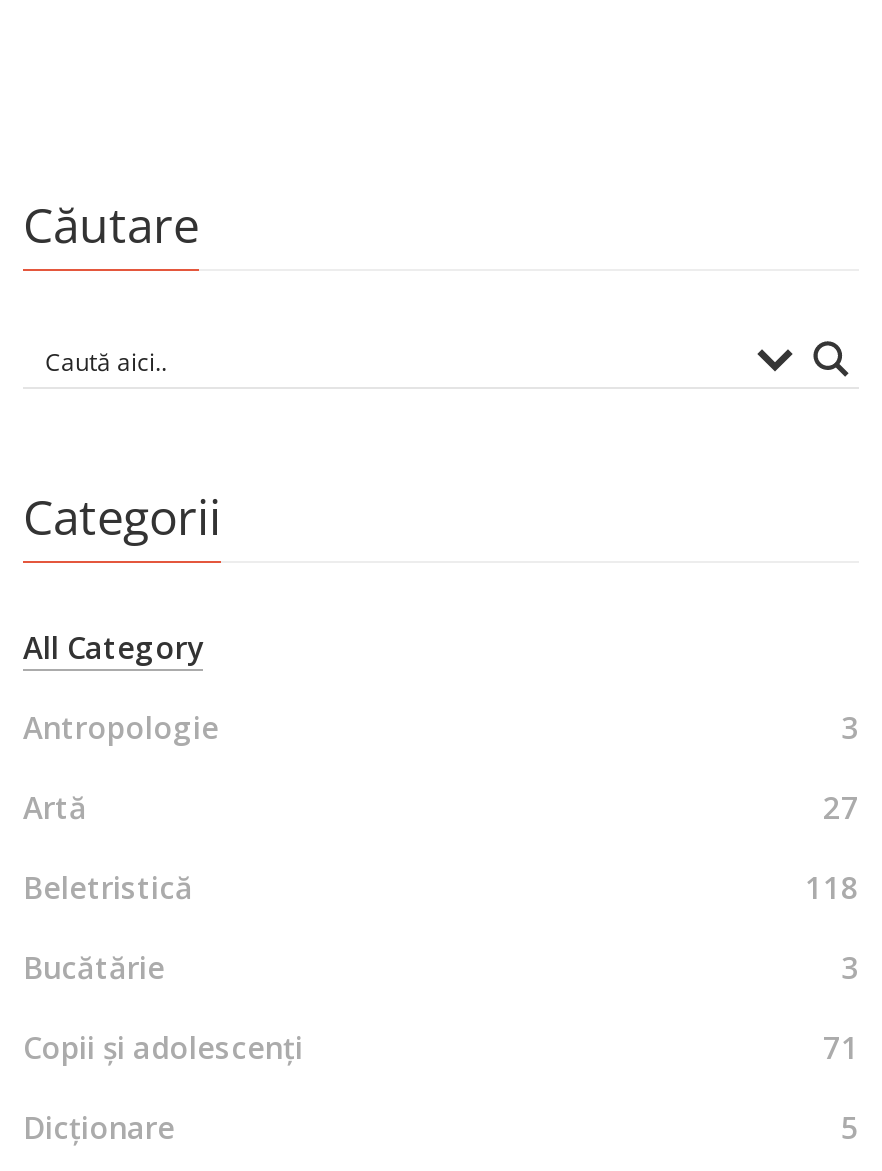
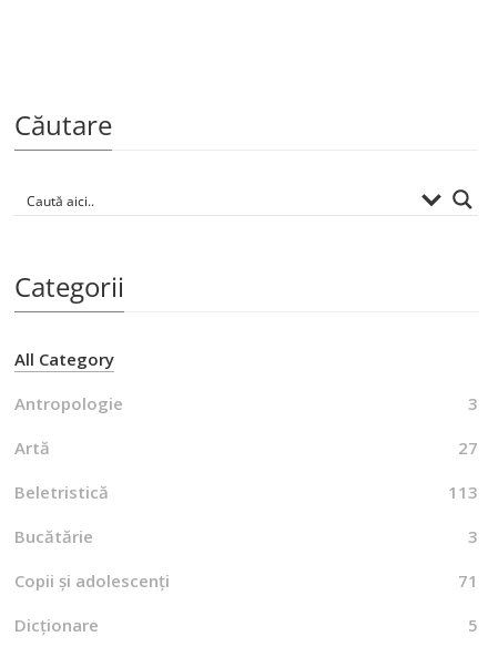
[805,867,859,907] 118 -> [448,481,478,503] 113

